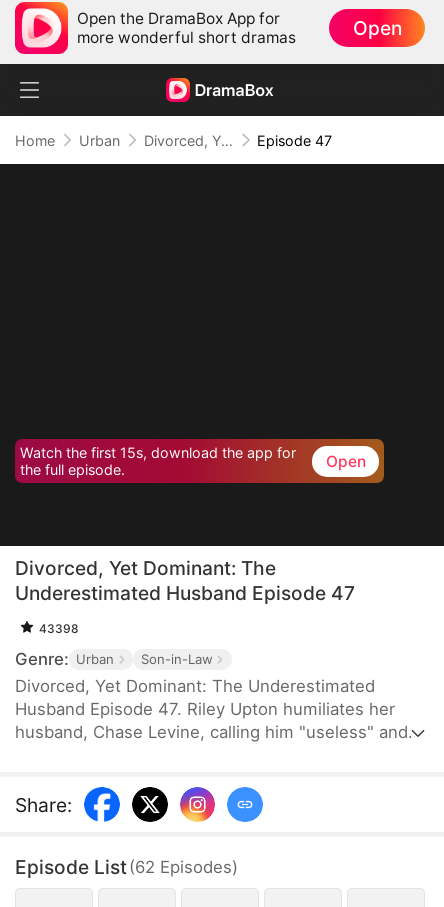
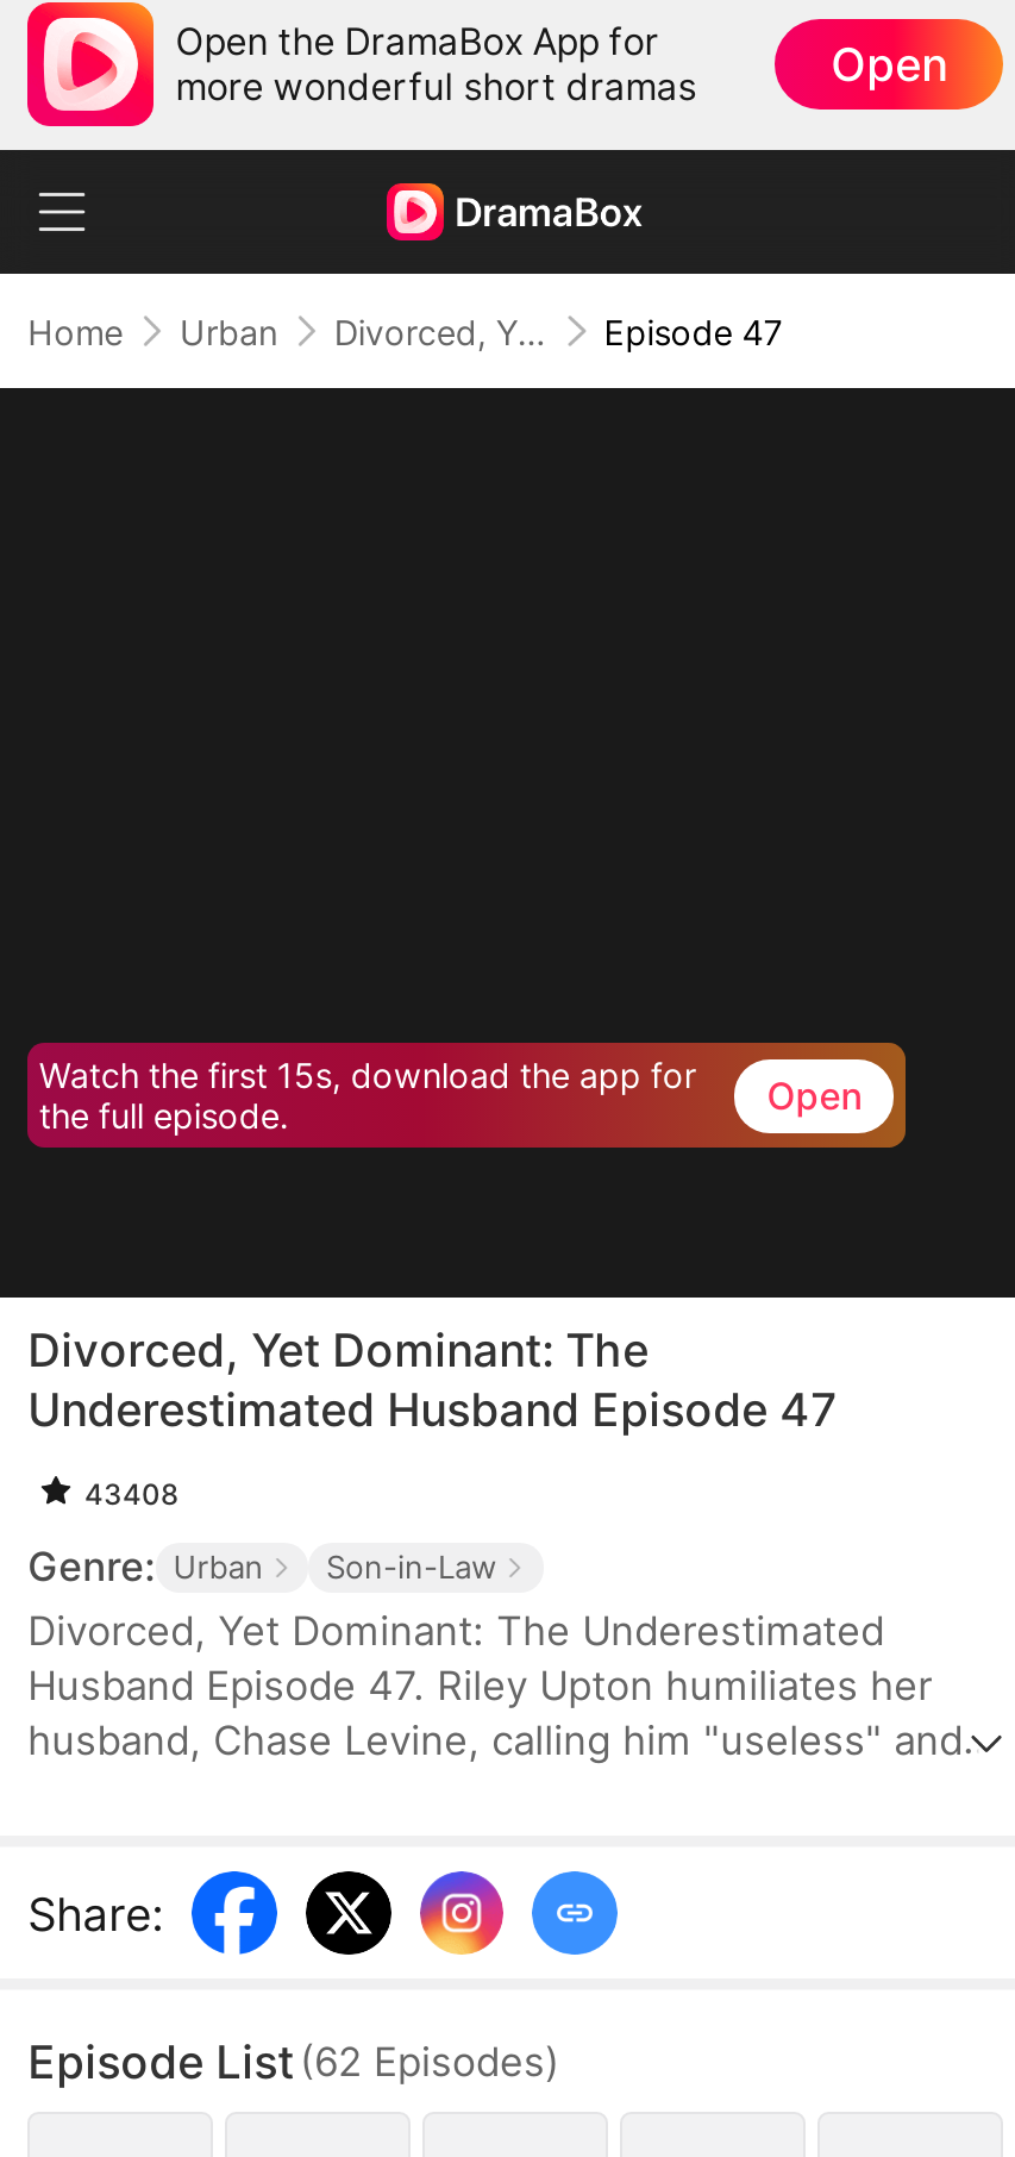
[39,621,79,636] 43398 -> [84,1475,180,1511] 43408

